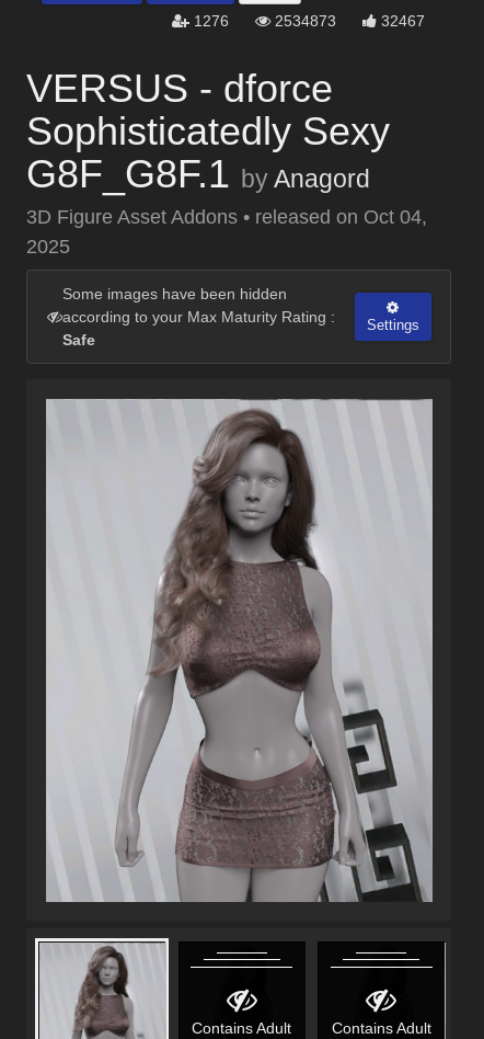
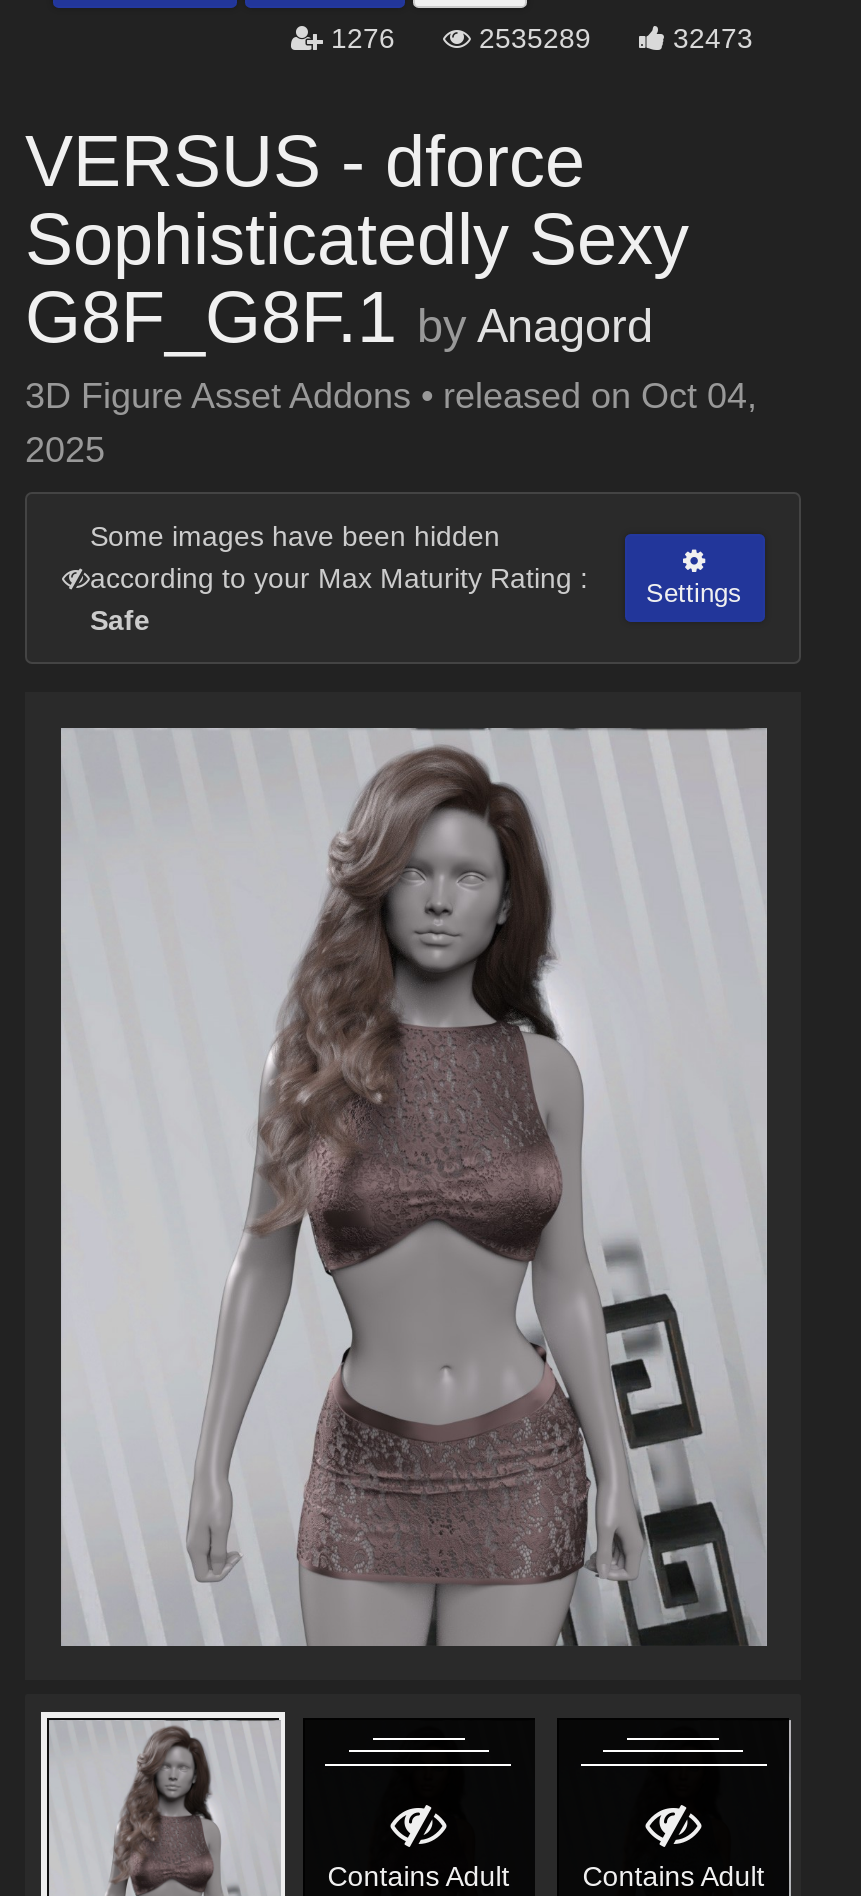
[270,12,336,30] 2534873 -> [471,22,591,54] 2535289
[377,12,425,30] 32467 -> [665,22,753,54] 32473

